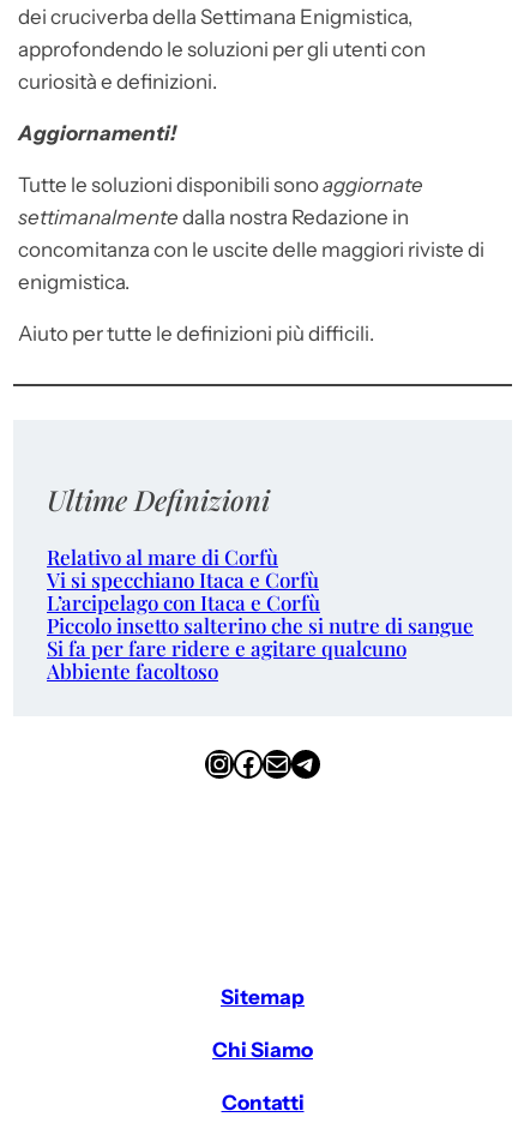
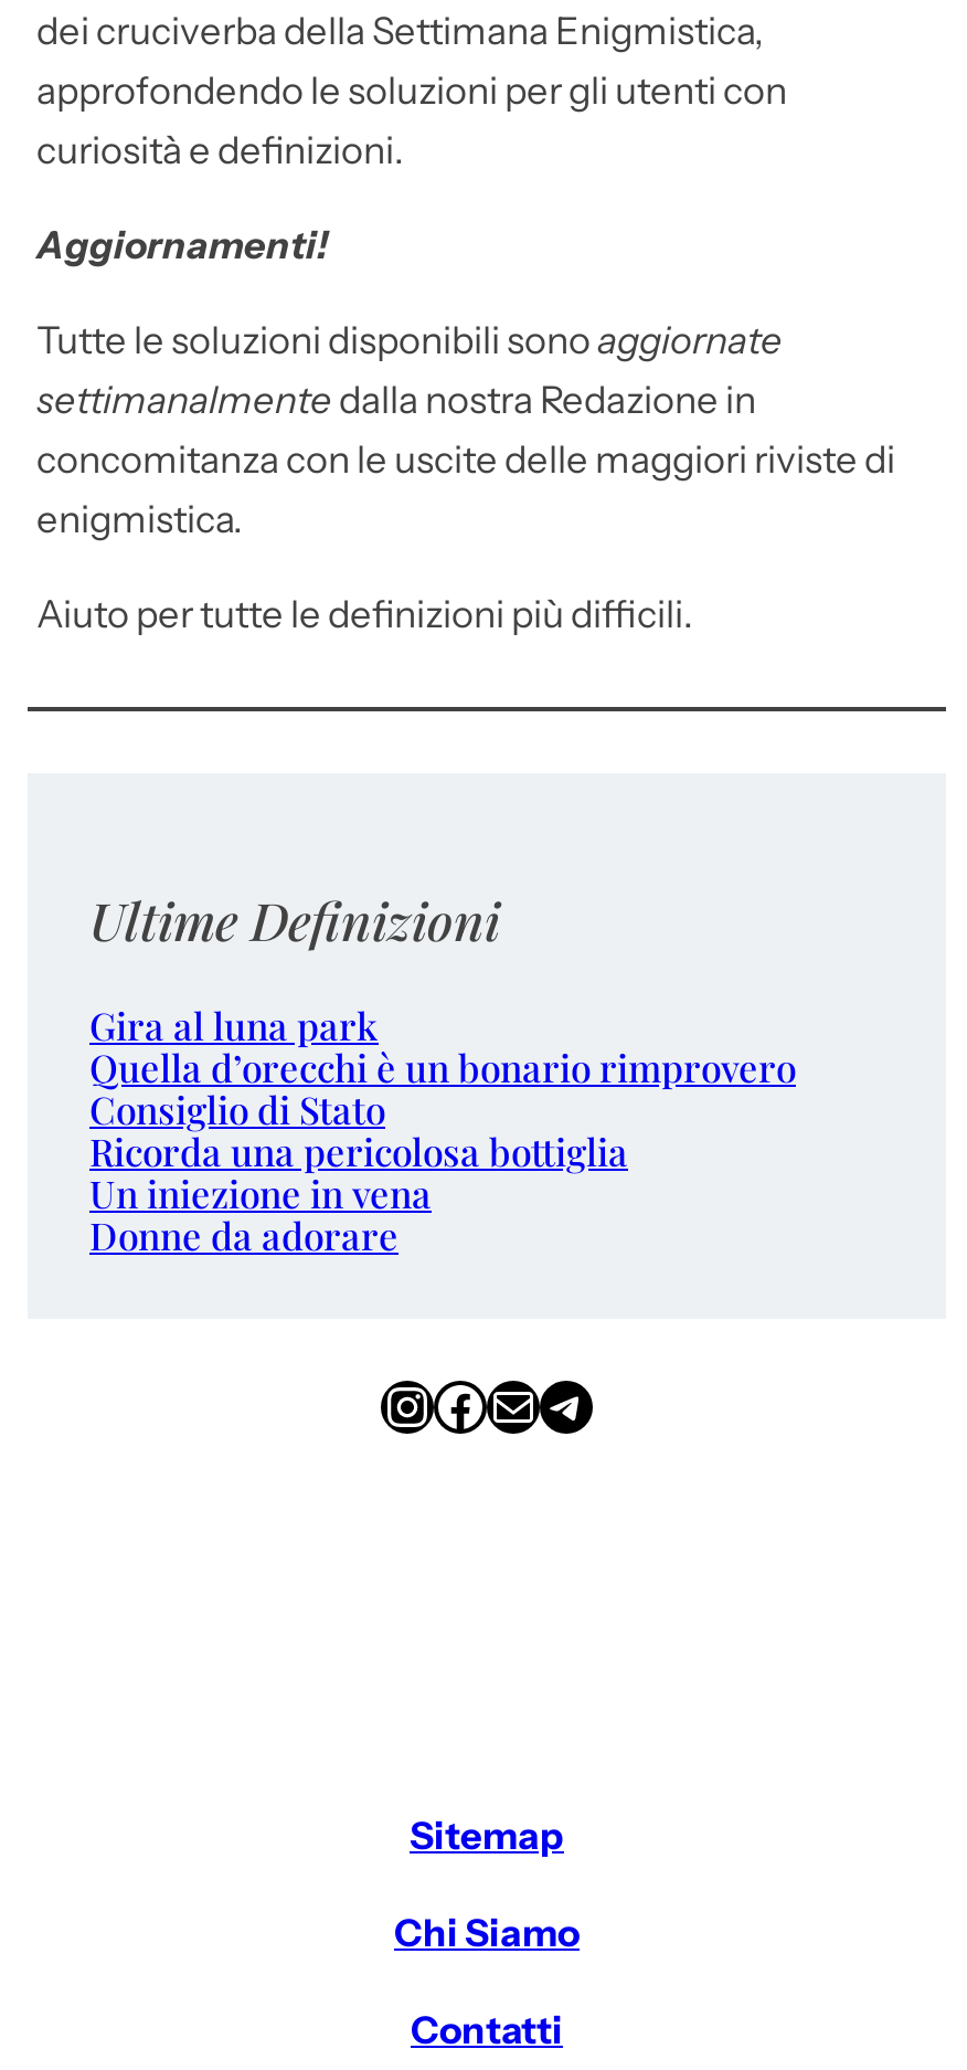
[47,544,474,684] Relativo al mare di Corfù | Vi si specchiano Itaca e Corfù | L’arcipelago con Itaca e Corfù | Piccolo insetto salterino che si nutre di sangue | Si fa per fare ridere e agitare qualcuno | Abbiente facoltoso -> [89,1001,796,1259] Gira al luna park | Quella d’orecchi è un bonario rimprovero | Consiglio di Stato | Ricorda una pericolosa bottiglia | Un iniezione in vena | Donne da adorare

